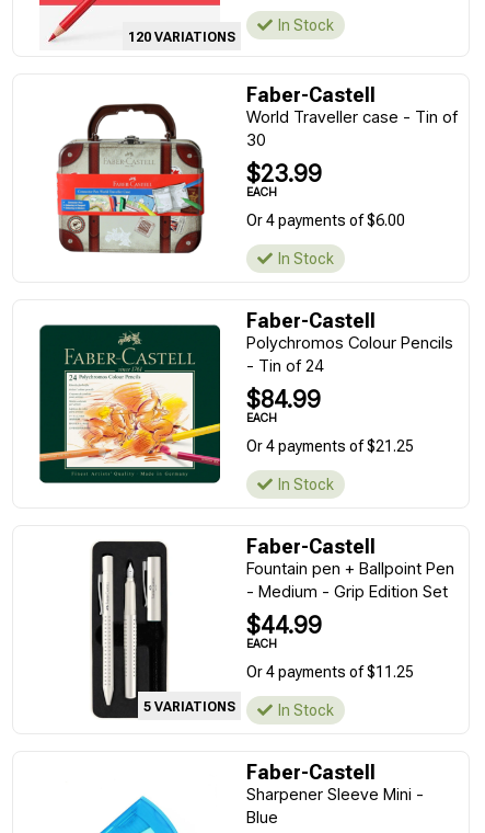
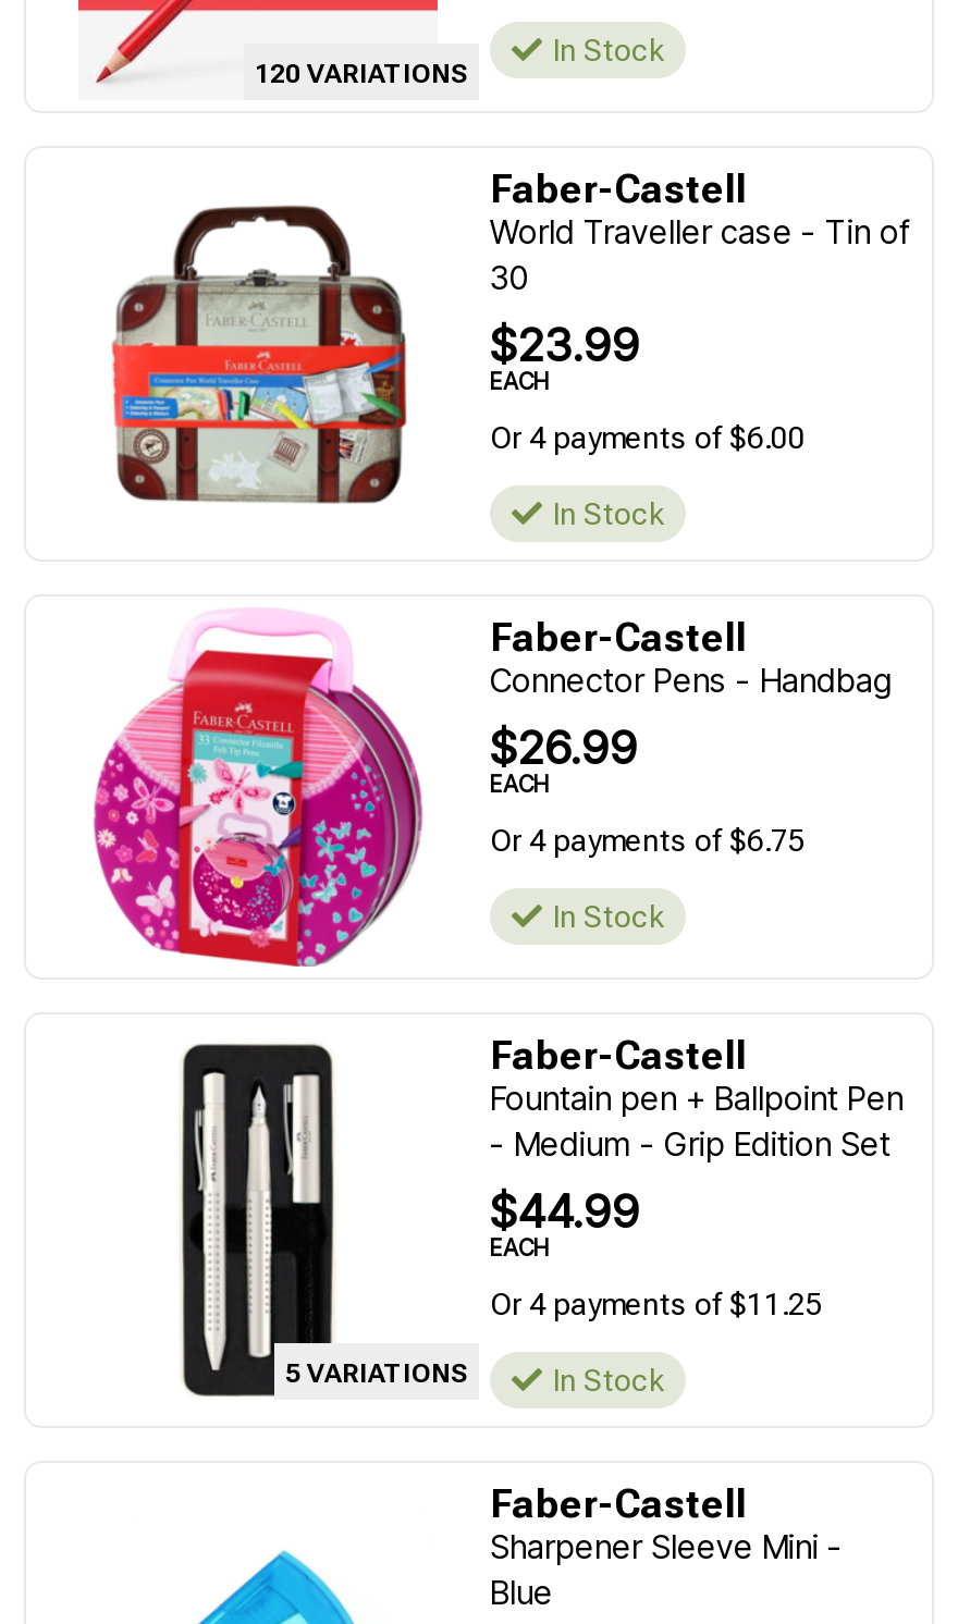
[38,308,453,502] [image] | Polychromos Colour Pencils | - Tin of 24 | $84.99 -> [78,610,893,969] [image] | Connector Pens - Handbag | $26.99
[246,437,414,455] Or 4 payments of $21.25 -> [490,823,806,858] Or 4 payments of $6.75

